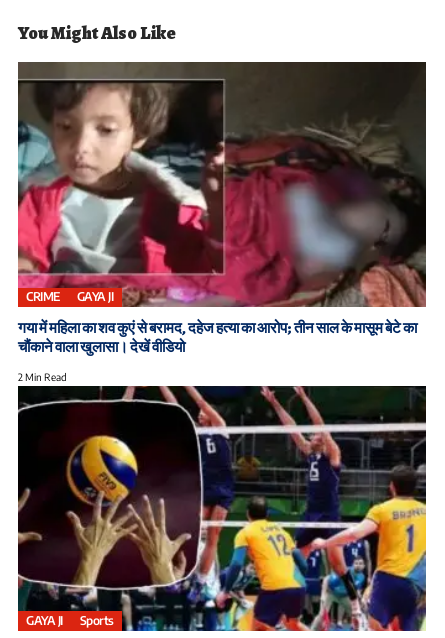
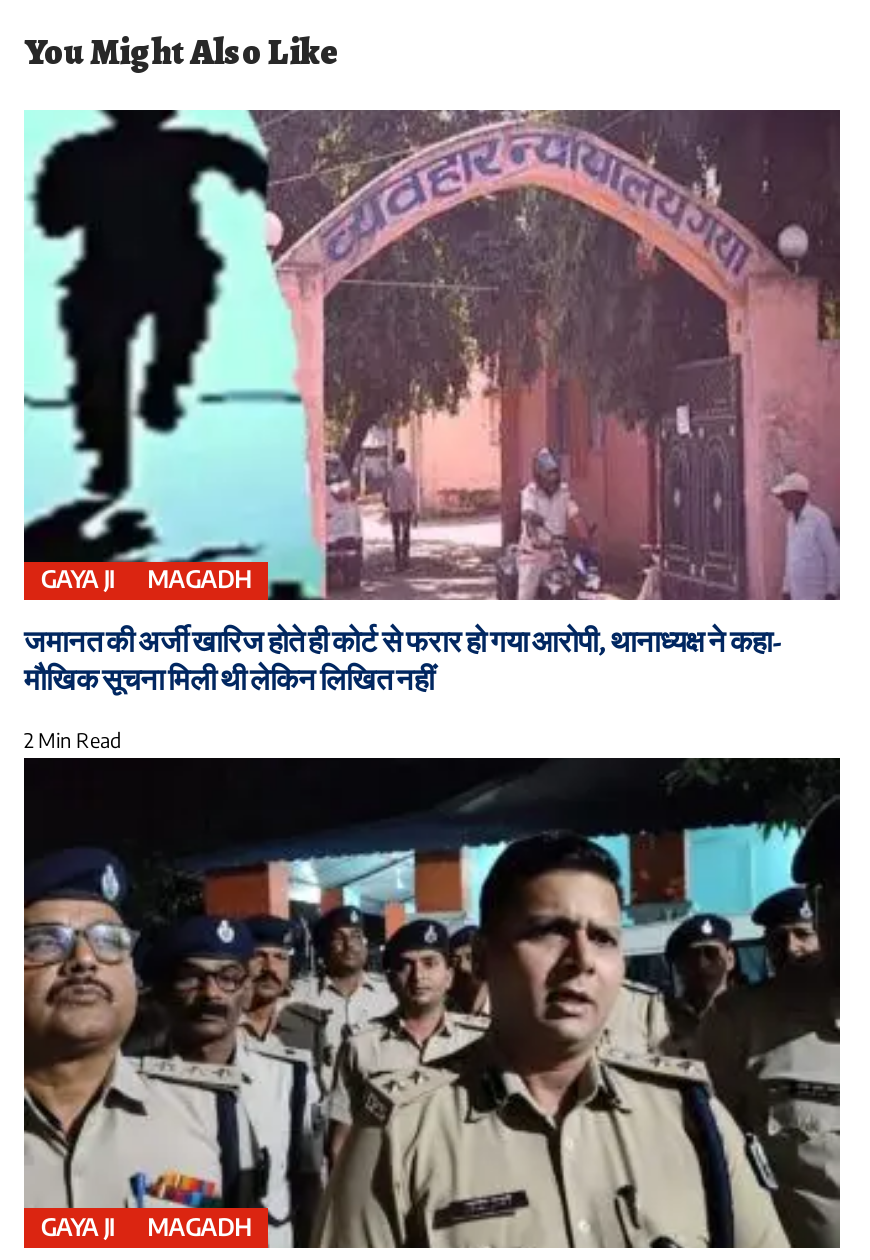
[17,61,427,357] [image] | गया में महिला का शव कुएं से बरामद, दहेज हत्या का आरोप; तीन साल के मासूम बेटे का | चौंकाने वाला खुलासा। देखें वीडियो -> [22,110,842,700] [image] | MAGADH | जमानत की अर्जी खारिज होते ही कोर्ट से फरार हो गया आरोपी, थानाध्यक्ष ने कहा- | मौखिक सूचना मिली थी लेकिन लिखित नहीं
[26,289,60,304] CRIME -> none
[17,385,427,632] [image] | Sports -> [22,756,842,1250] [image] | MAGADH

